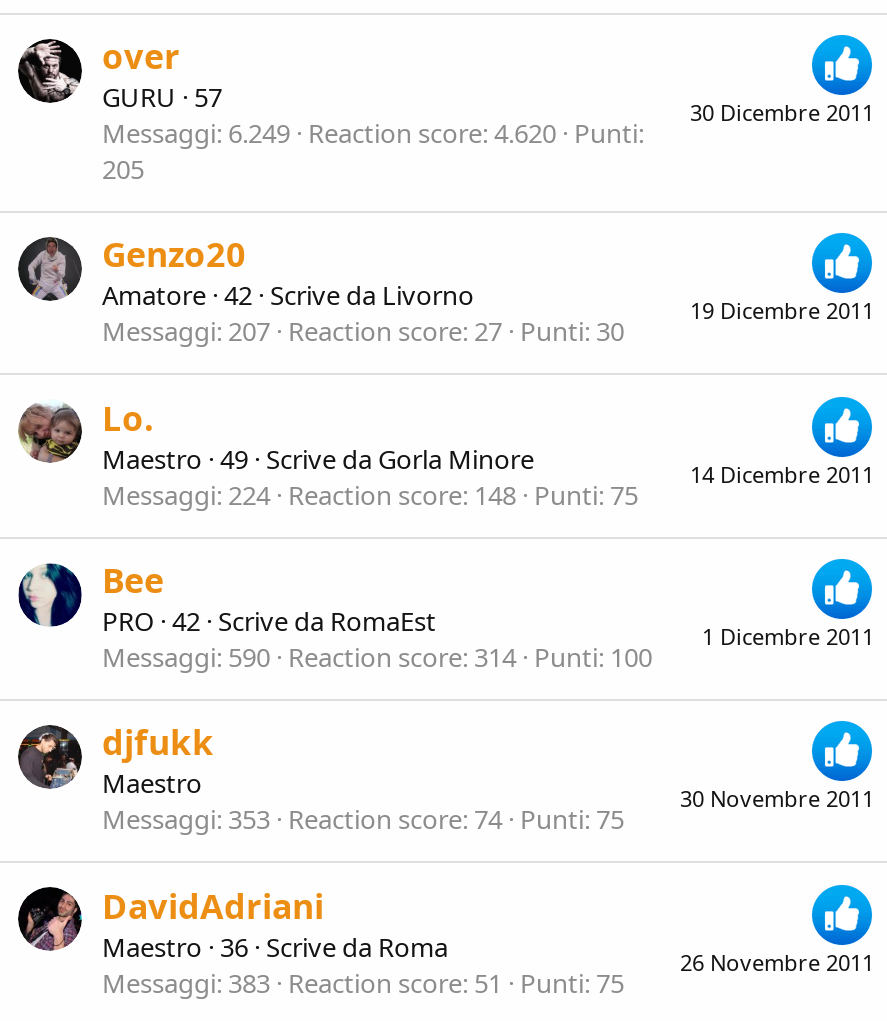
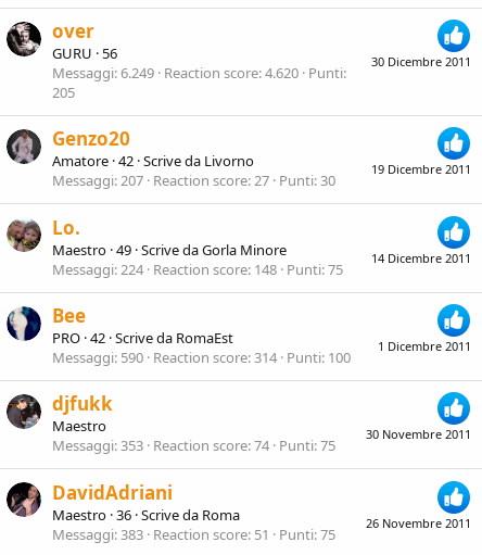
[102,79,222,115] GURU · 57 -> [52,44,117,63] GURU · 56

